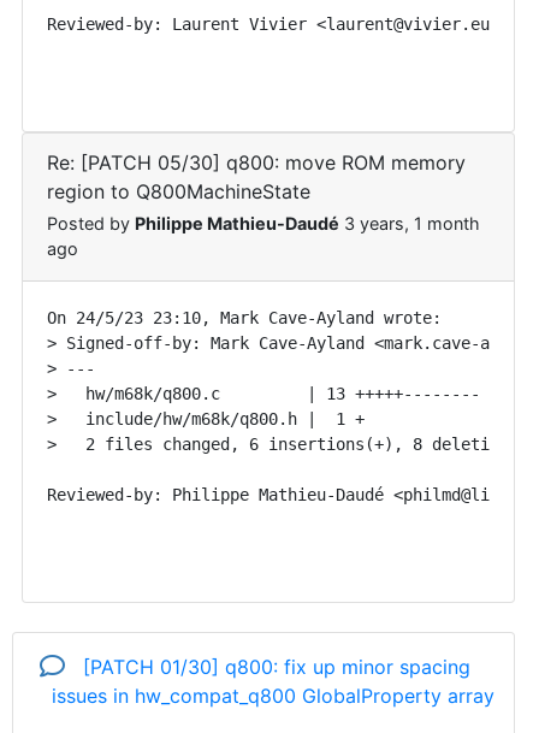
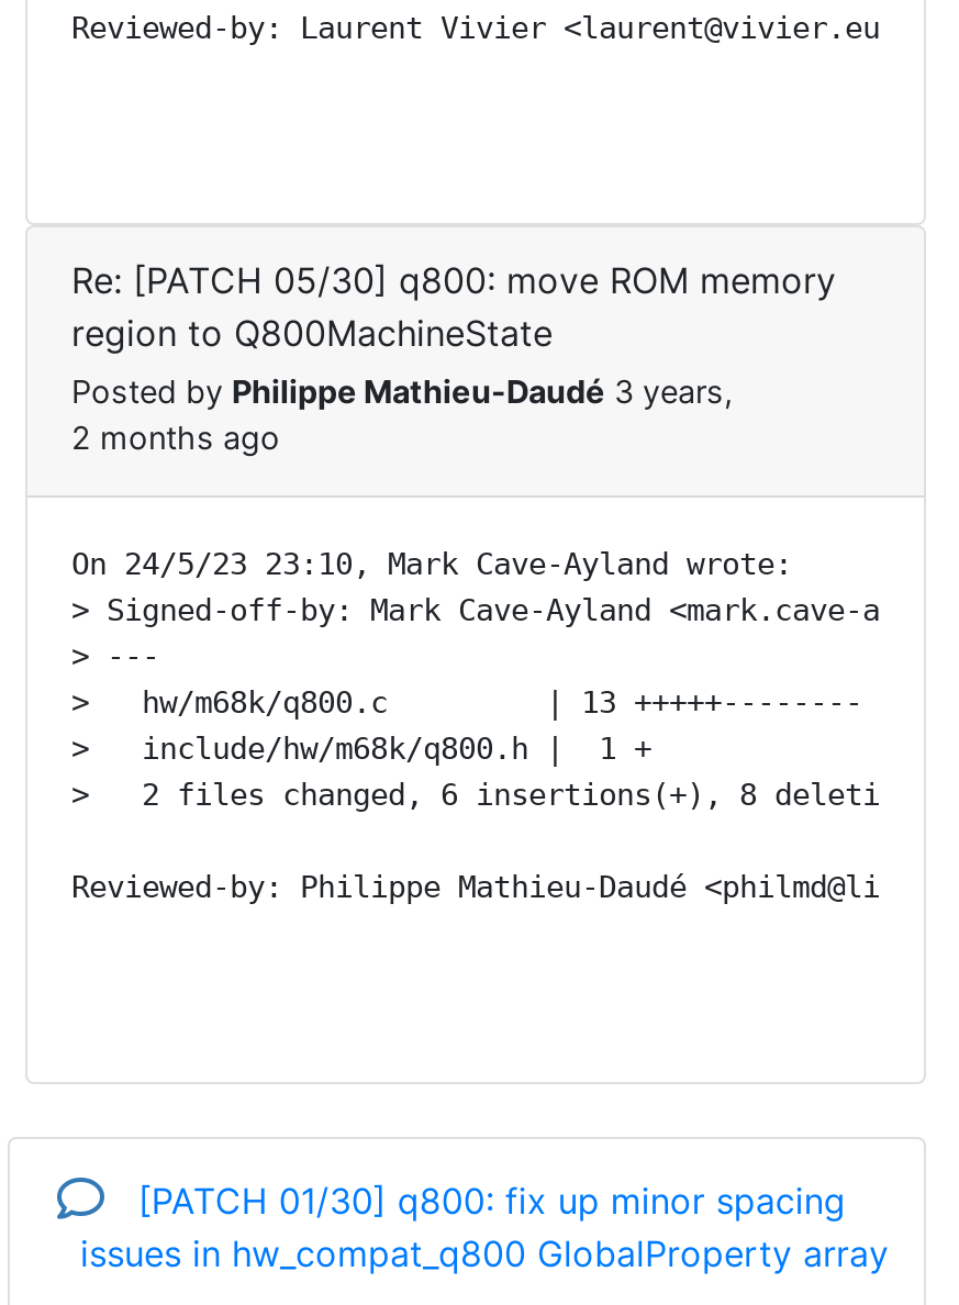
[47,213,480,259] Posted by Philippe Mathieu-Daudé 3 years, 1 month | ago -> [71,372,733,456] Posted by Philippe Mathieu-Daudé 3 years, | 2 months ago

